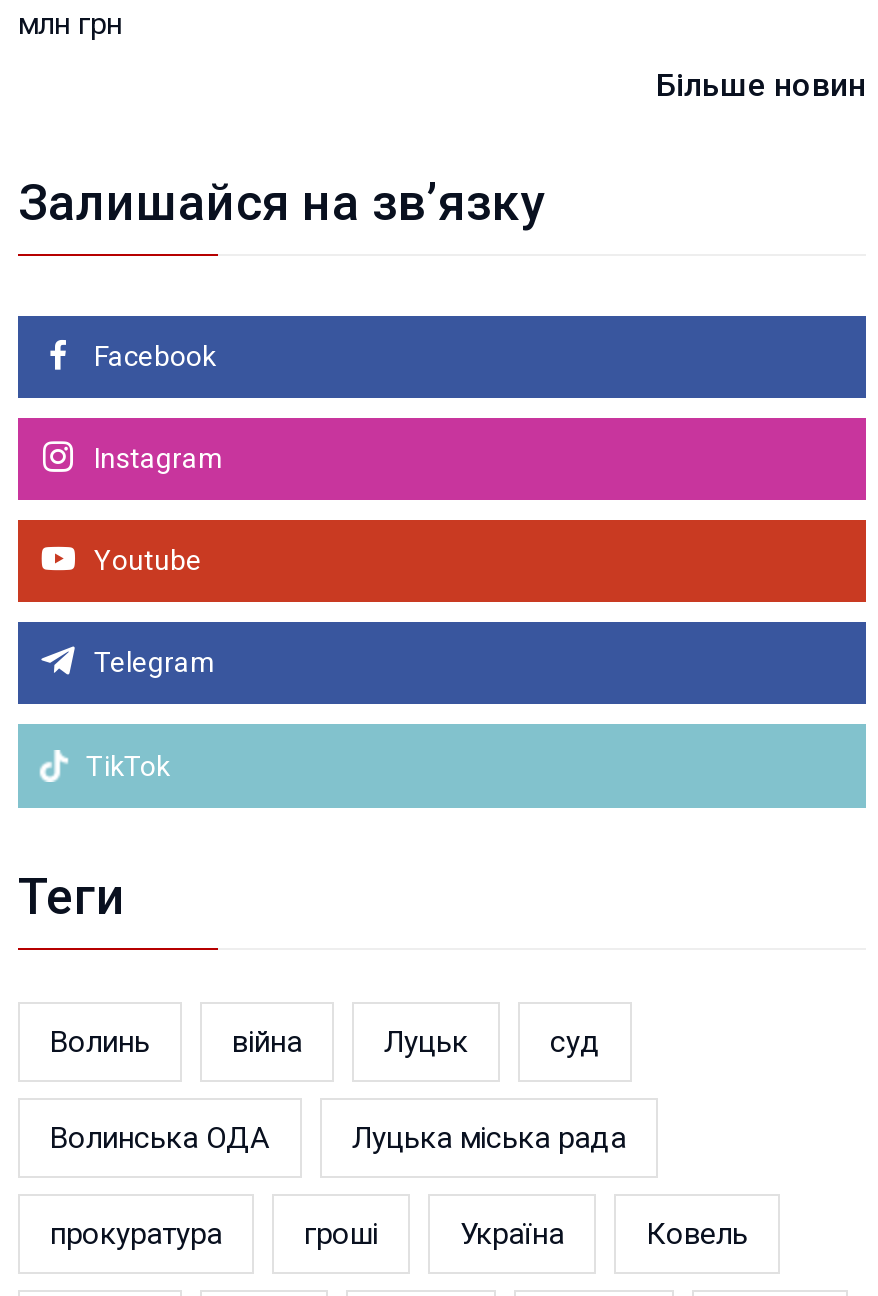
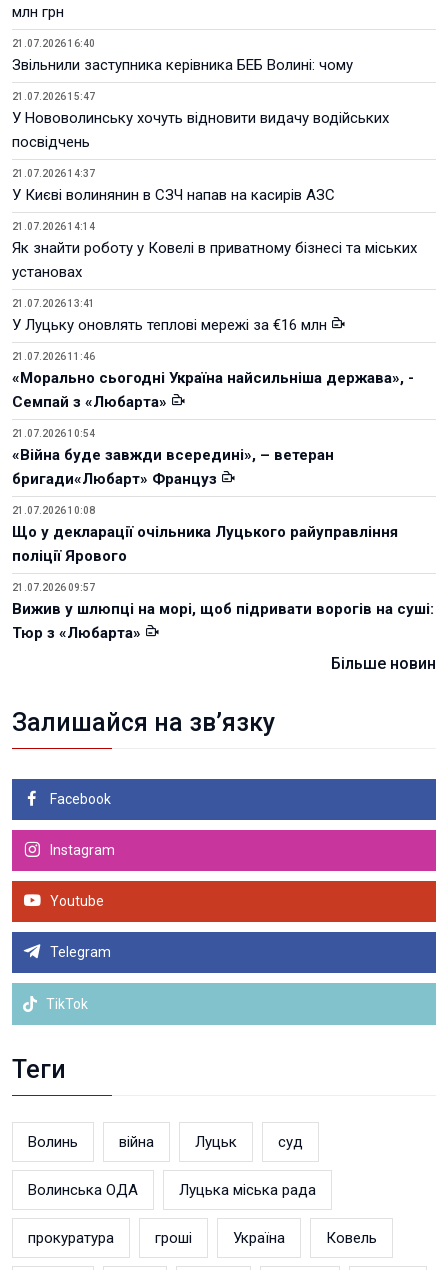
none -> [12,38,434,642] 21.07.2026 16:40 | Звільнили заступника керівника БЕБ Волині: чому | 21.07.2026 15:47 | У Нововолинську хочуть відновити видачу водійських | посвідчень | 21.07.2026 14:37 | У Києві волинянин в СЗЧ напав на касирів АЗС | 21.07.2026 14:14 | Як знайти роботу у Ковелі в приватному бізнесі та міських | установах | 21.07.2026 13:41 | У Луцьку оновлять теплові мережі за €16 млн | 21.07.2026 11:46 | «Морально сьогодні Україна найсильніша держава», - | Семпай з «Любарта» | 21.07.2026 10:54 | «Війна буде завжди всередині», – ветеран | бригади«Любарт» Француз | 21.07.2026 10:08 | Що у декларації очільника Луцького райуправління | поліції Ярового | 21.07.2026 09:57 | Вижив у шлюпці на морі, щоб підривати ворогів на суші: | Тюр з «Любарта»

